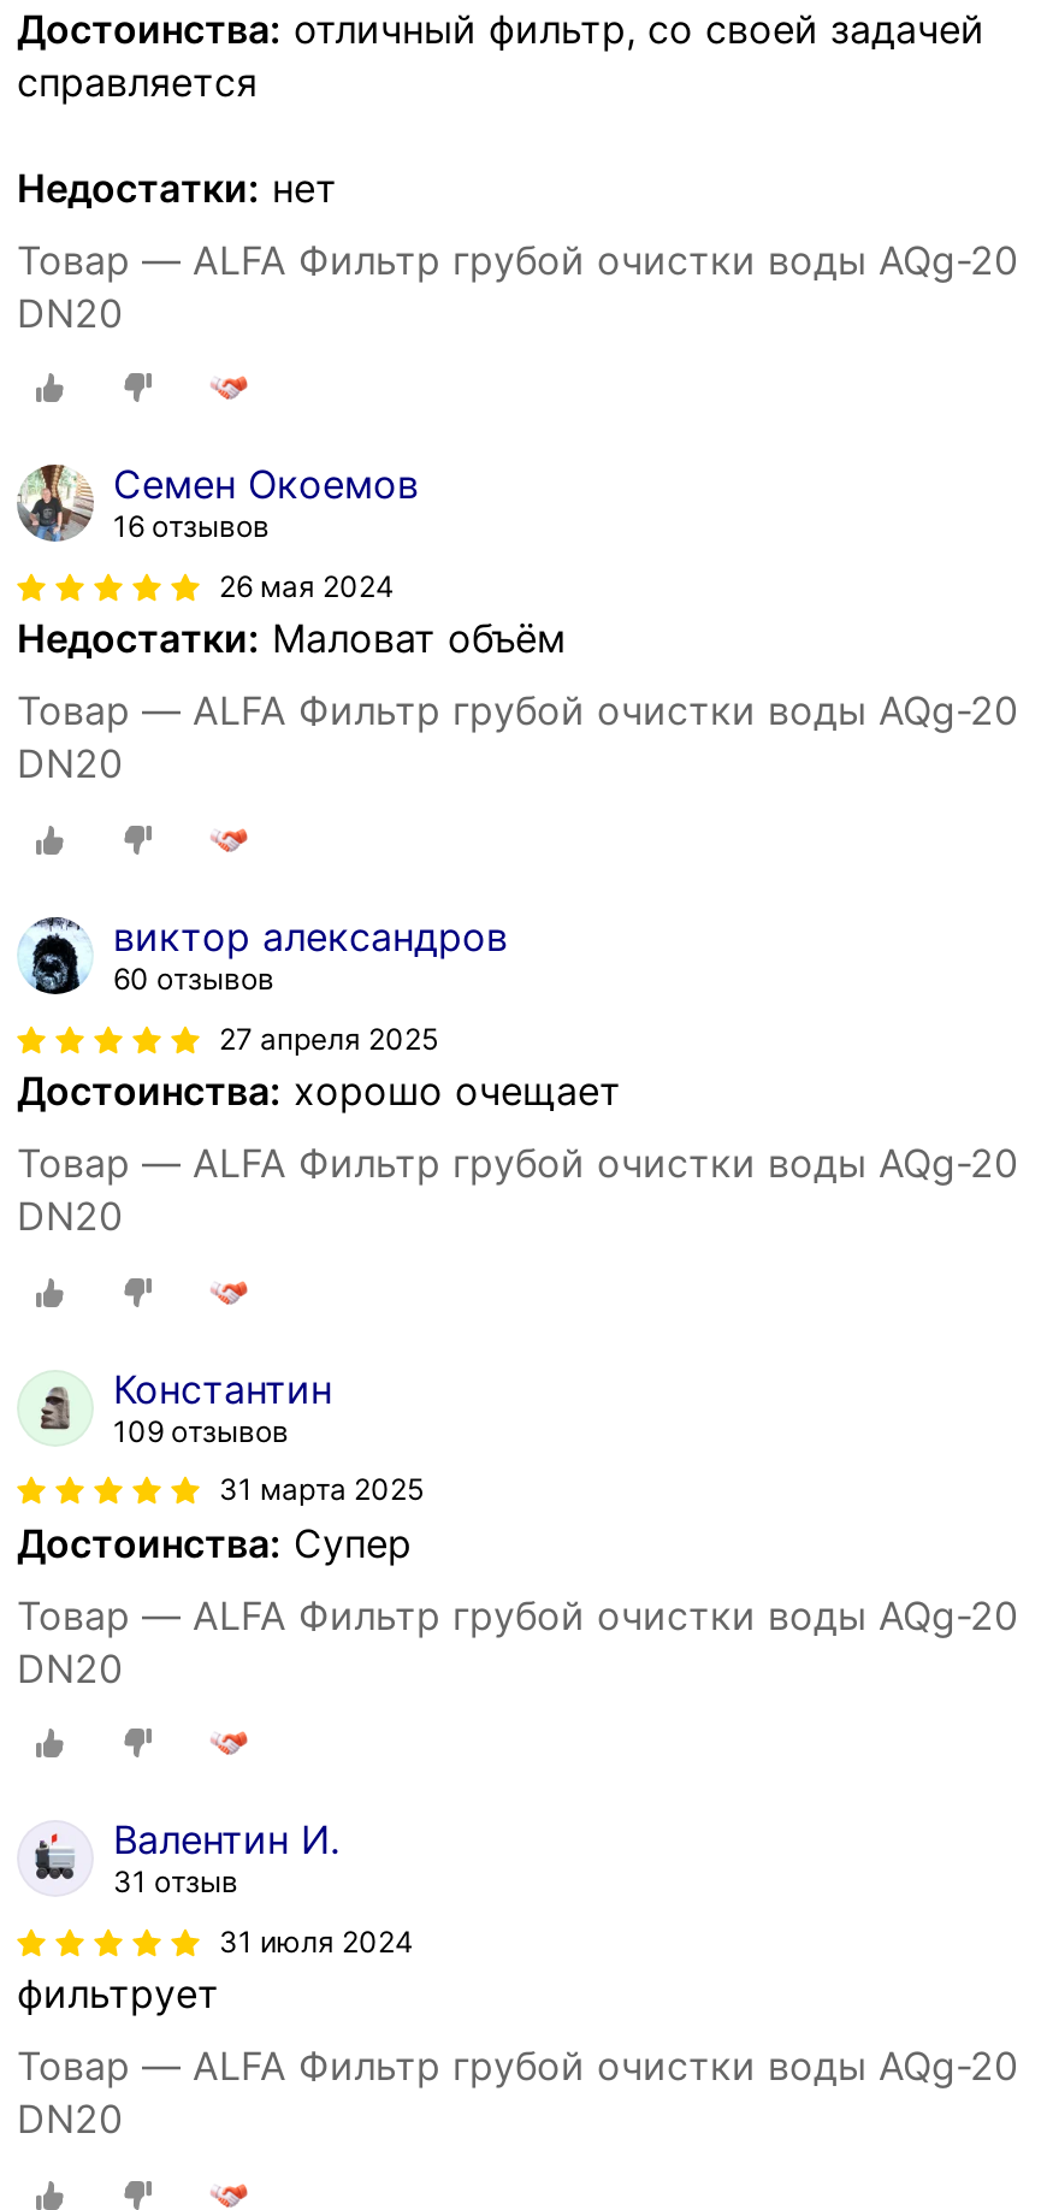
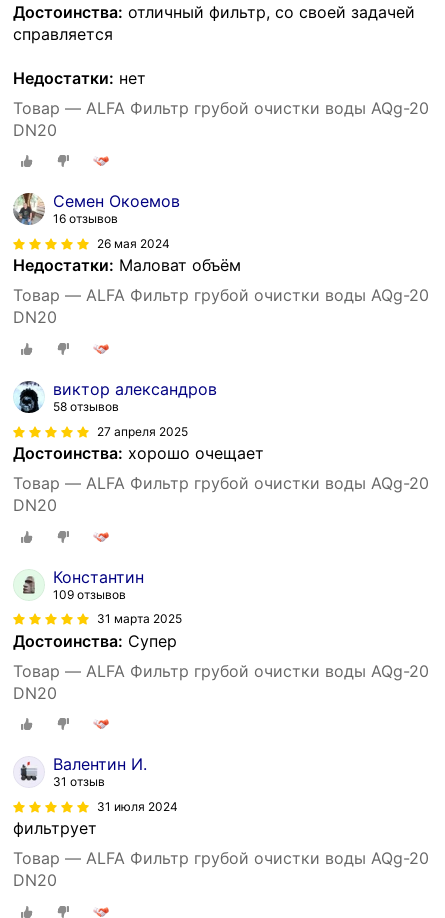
[113,961,274,997] 60 отзывов -> [53,399,119,414] 58 отзывов

